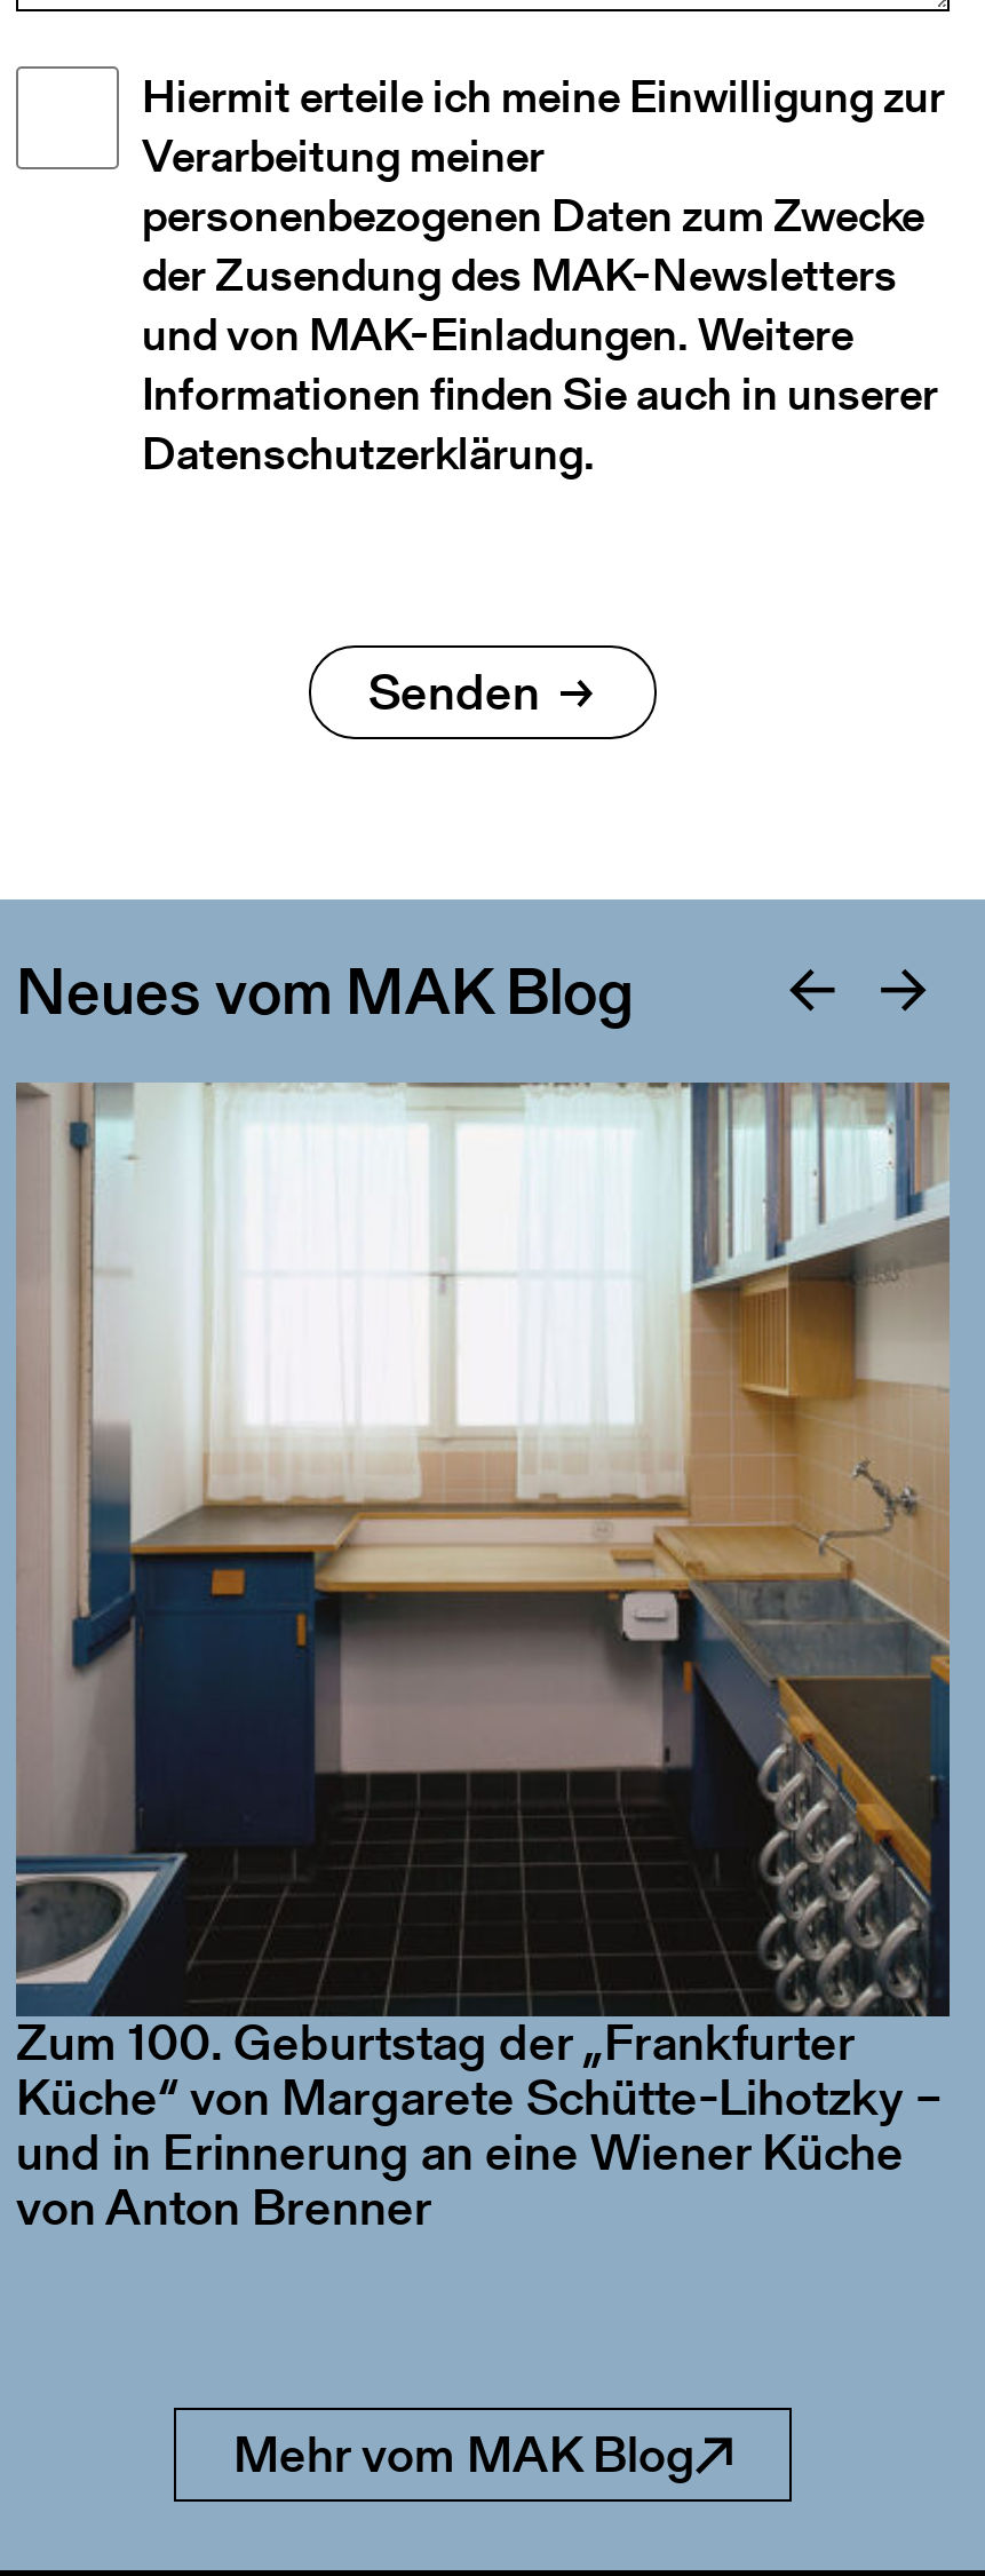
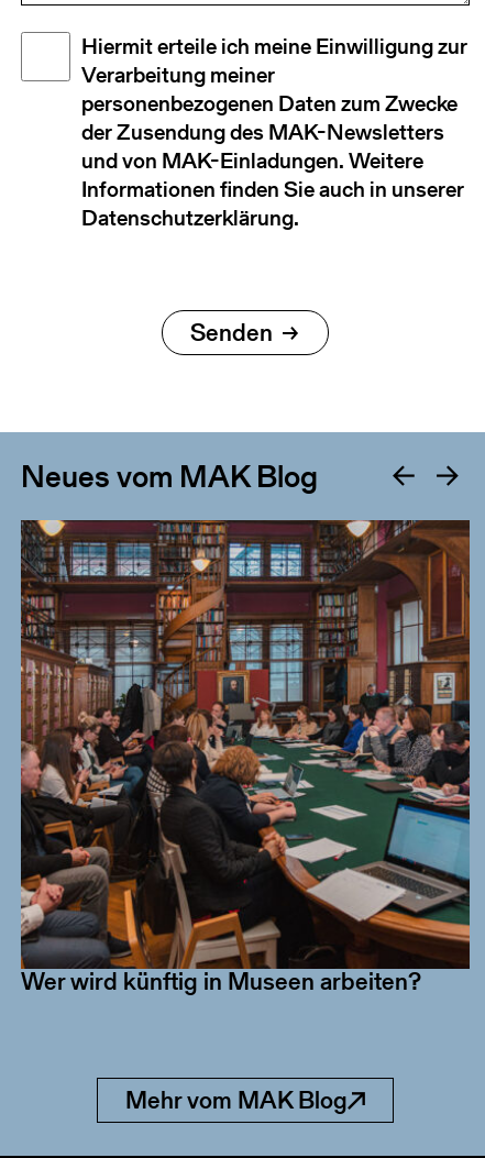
[16,1083,952,2016] [image] -> [20,519,471,904] [image]
[16,2008,943,2243] Zum 100. Geburtstag der „Frankfurter | Küche“ von Margarete Schütte-Lihotzky – | und in Erinnerung an eine Wiener Küche | von Anton Brenner -> [21,965,421,999] Wer wird künftig in Museen arbeiten?

